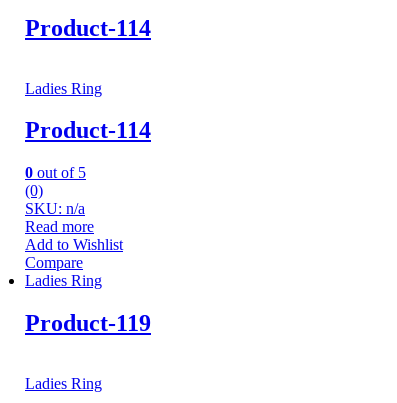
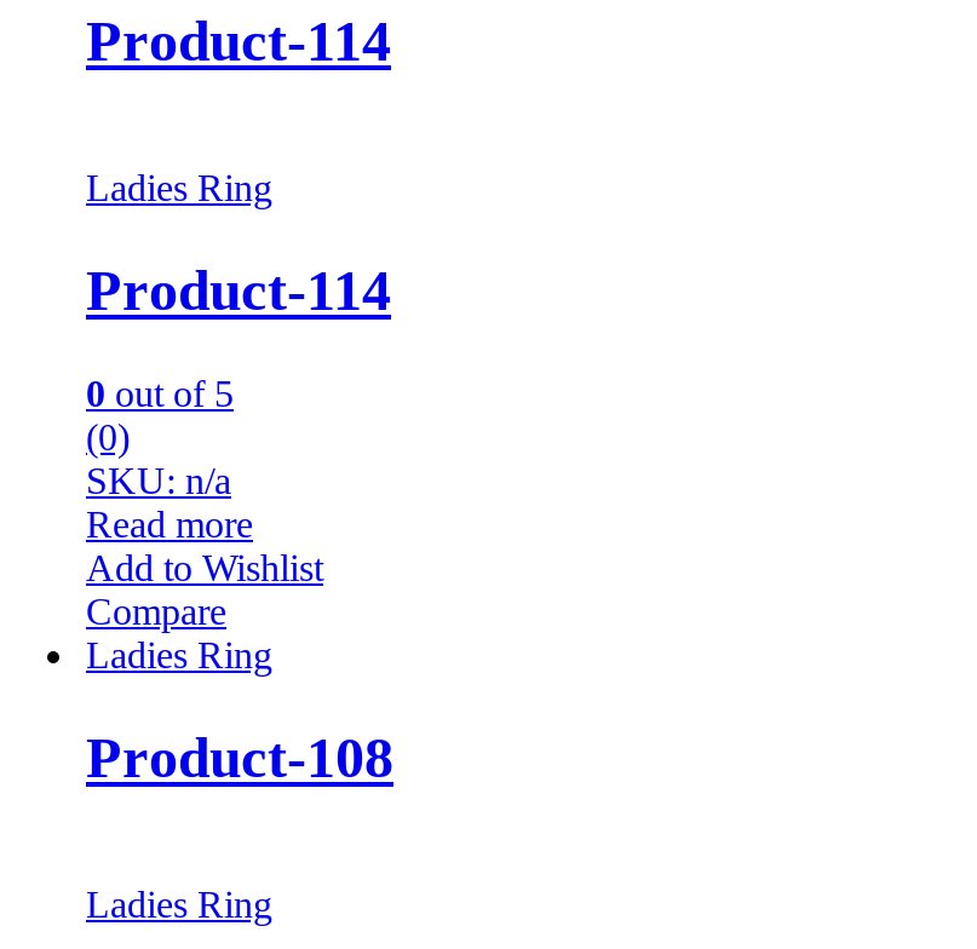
[25,310,151,336] Product-119 -> [86,727,393,790] Product-108

